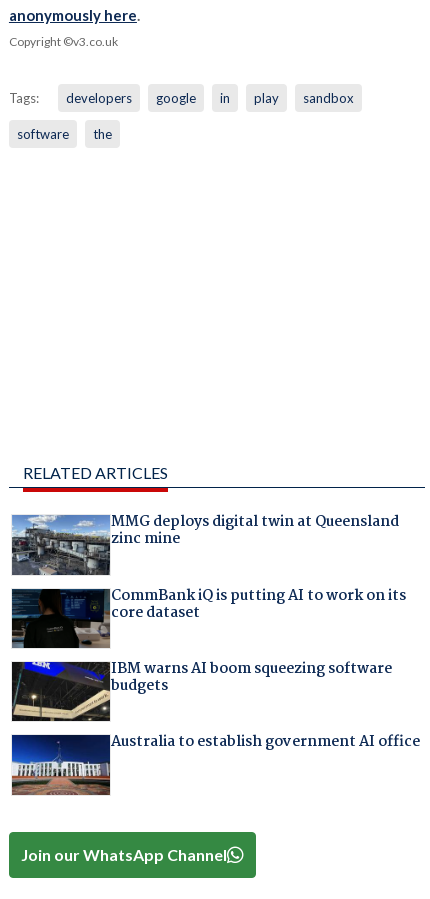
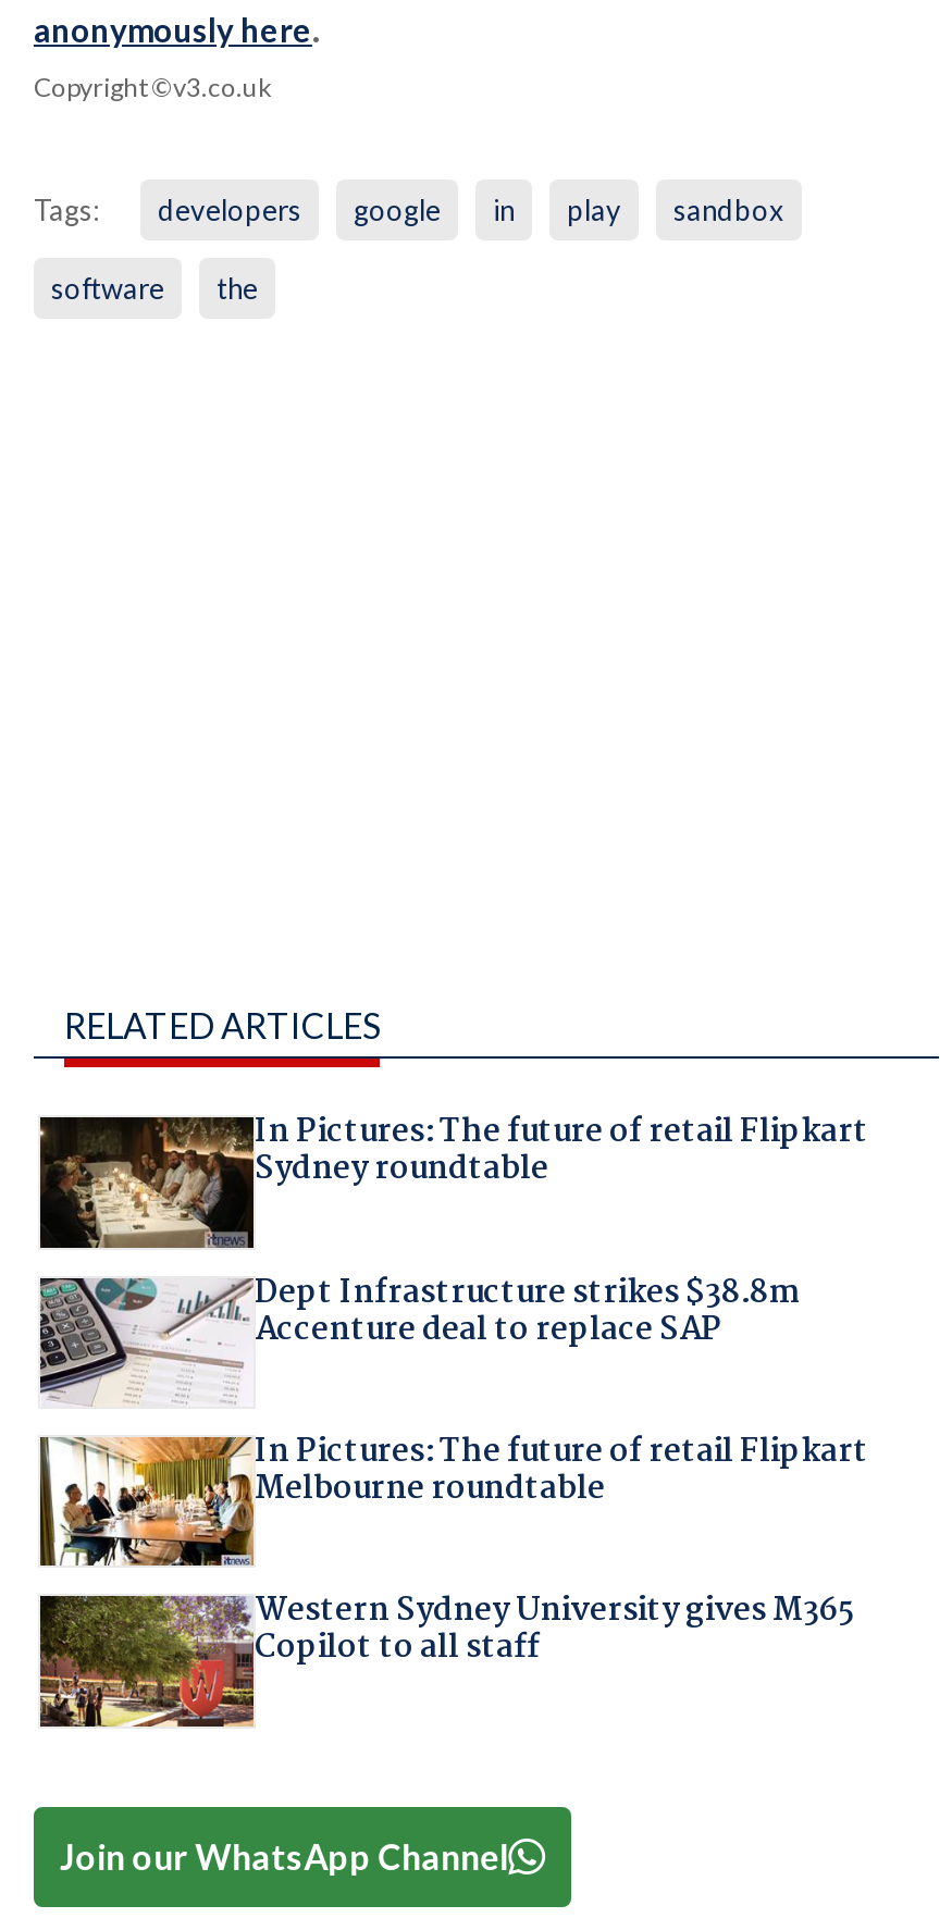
[11,510,398,576] [image] | MMG deploys digital twin at Queensland | zinc mine -> [38,1107,868,1250] [image] | In Pictures: The future of retail Flipkart | Sydney roundtable
[11,584,405,649] [image] | CommBank iQ is putting AI to work on its | core dataset -> [38,1267,799,1407] [image] | Dept Infrastructure strikes $38.8m | Accenture deal to replace SAP
[12,657,391,722] [image] | IBM warns AI boom squeezing software | budgets -> [40,1426,868,1568] [image] | In Pictures: The future of retail Flipkart | Melbourne roundtable
[11,730,419,796] [image] | Australia to establish government AI office -> [38,1586,855,1729] [image] | Western Sydney University gives M365 | Copilot to all staff

